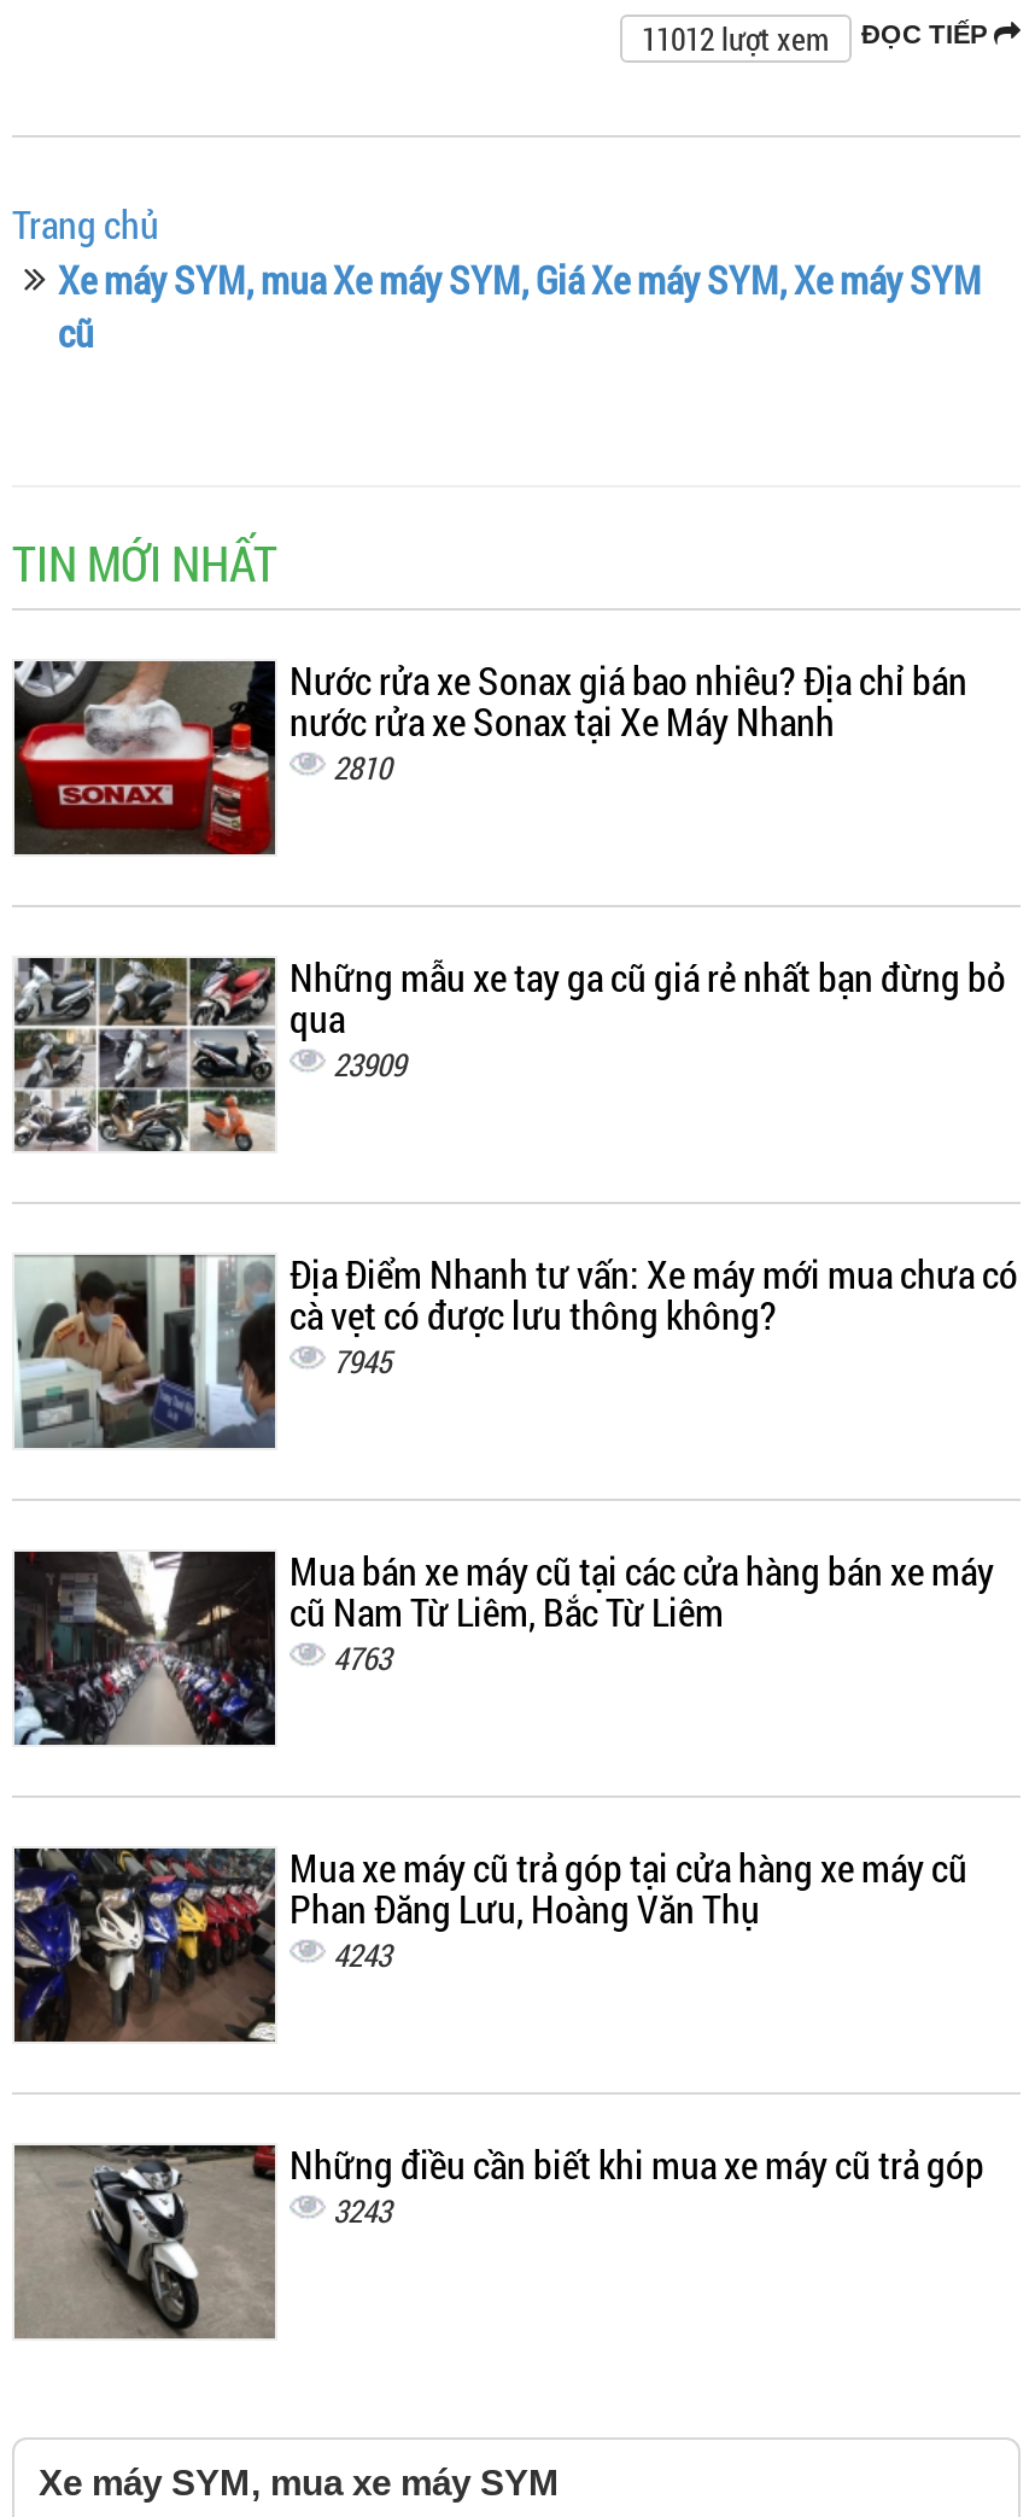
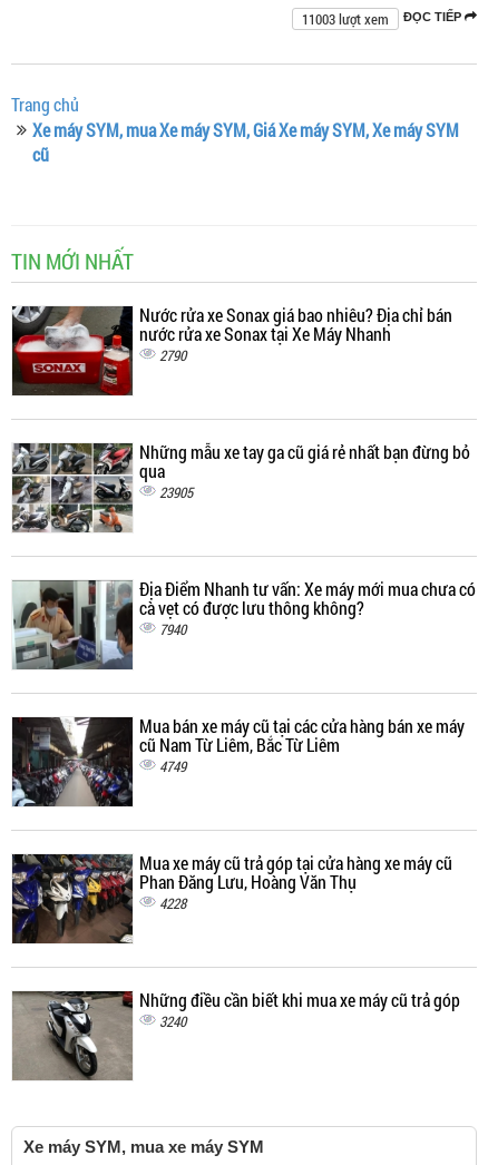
[642,16,994,60] 11012 lượt xem ĐỌC TIẾP -> [302,9,465,29] 11003 lượt xem ĐỌC TIẾP
[333,745,391,789] 2810 -> [159,345,186,365] 2790
[333,1042,405,1085] 23909 -> [159,482,193,502] 23905
[333,1339,391,1382] 7945 -> [159,619,186,639] 7940
[333,1636,391,1679] 4763 -> [159,756,186,776] 4749
[333,1933,391,1976] 4243 -> [159,893,186,913] 4228
[333,2188,391,2232] 3243 -> [159,1011,186,1031] 3240

